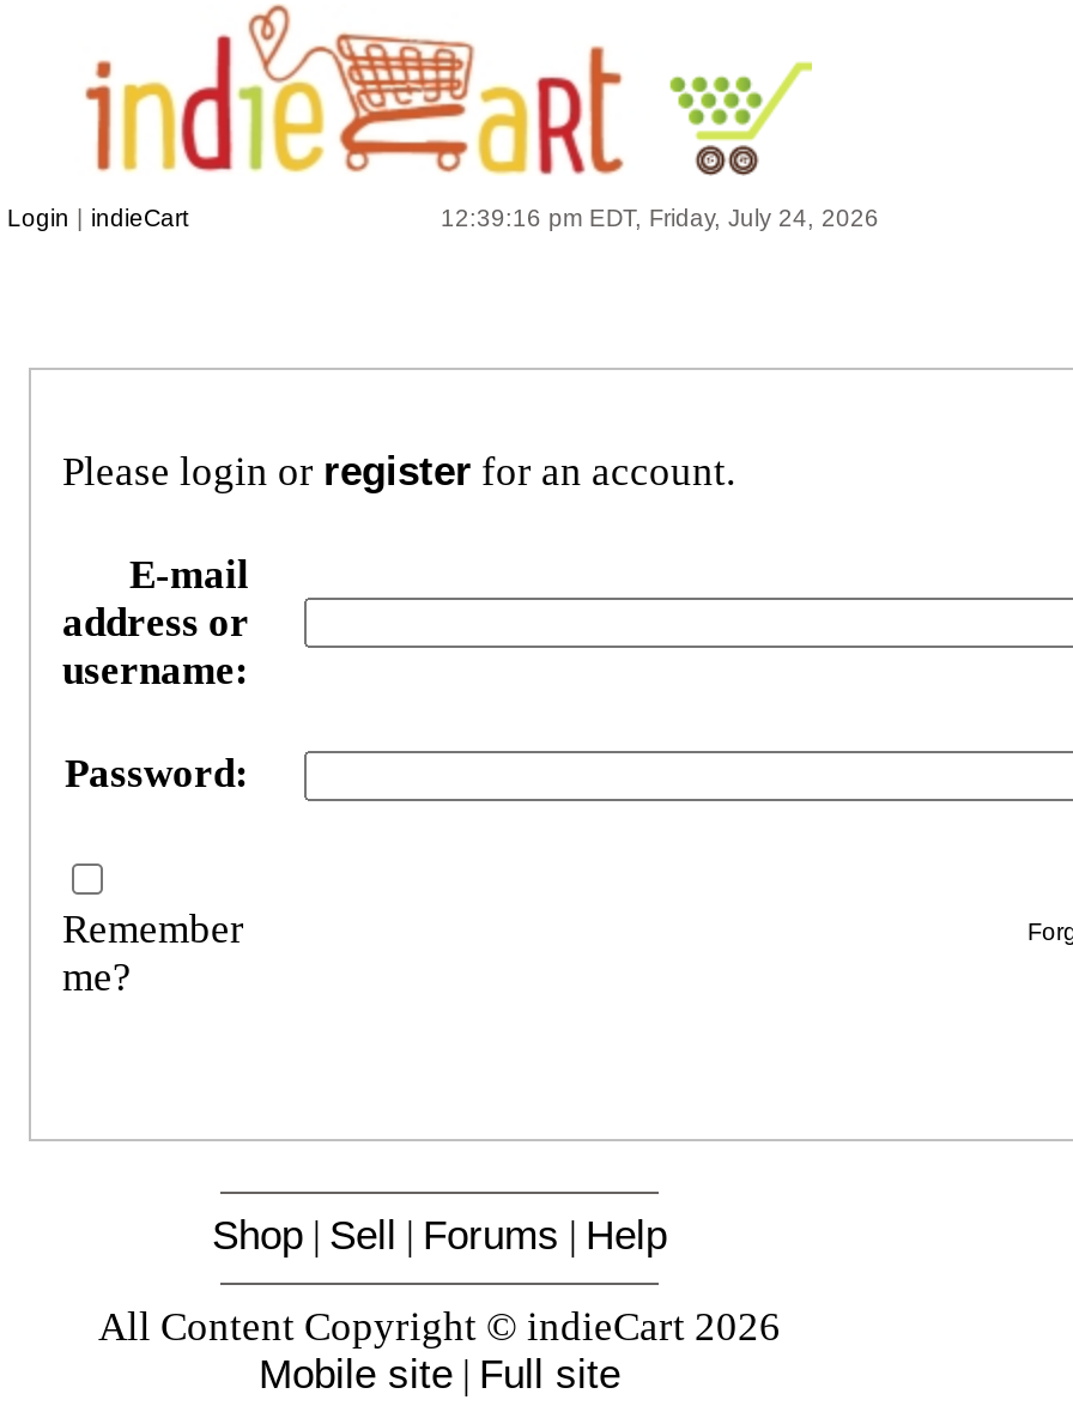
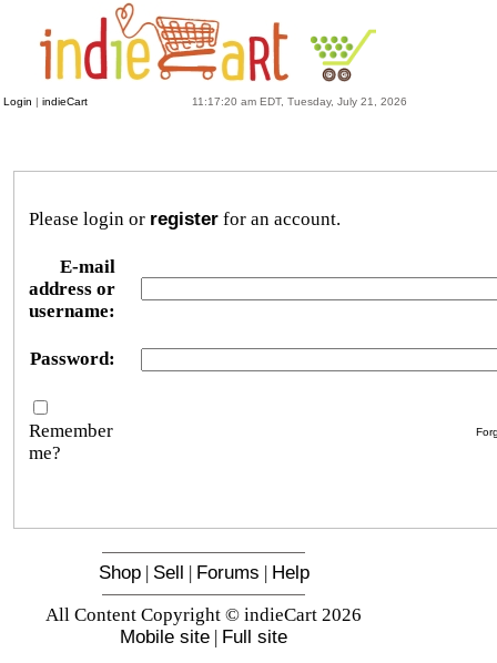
[441,205,879,231] 12:39:16 pm EDT, Friday, July 24, 2026 -> [192,95,407,108] 11:17:20 am EDT, Tuesday, July 21, 2026

